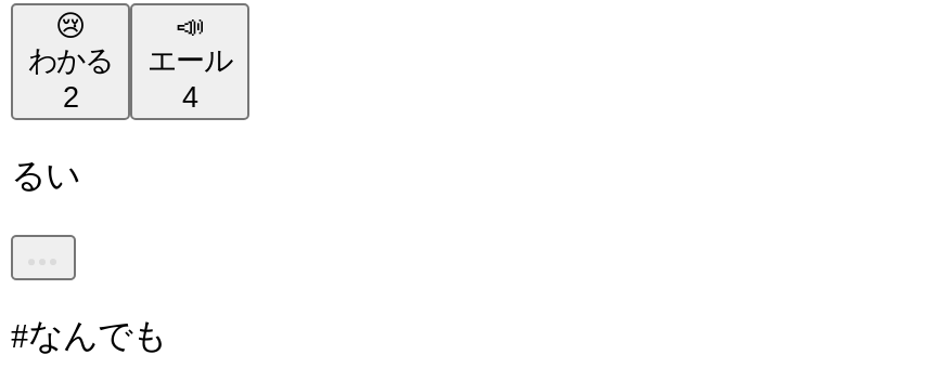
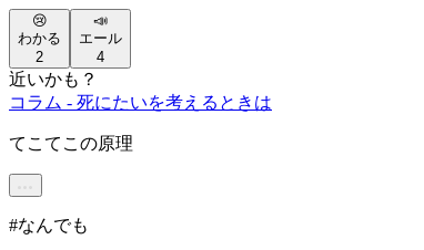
[11,158,80,194] るい -> [9,70,272,153] 近いかも？ | コラム - 死にたいを考えるときは | てこてこの原理

